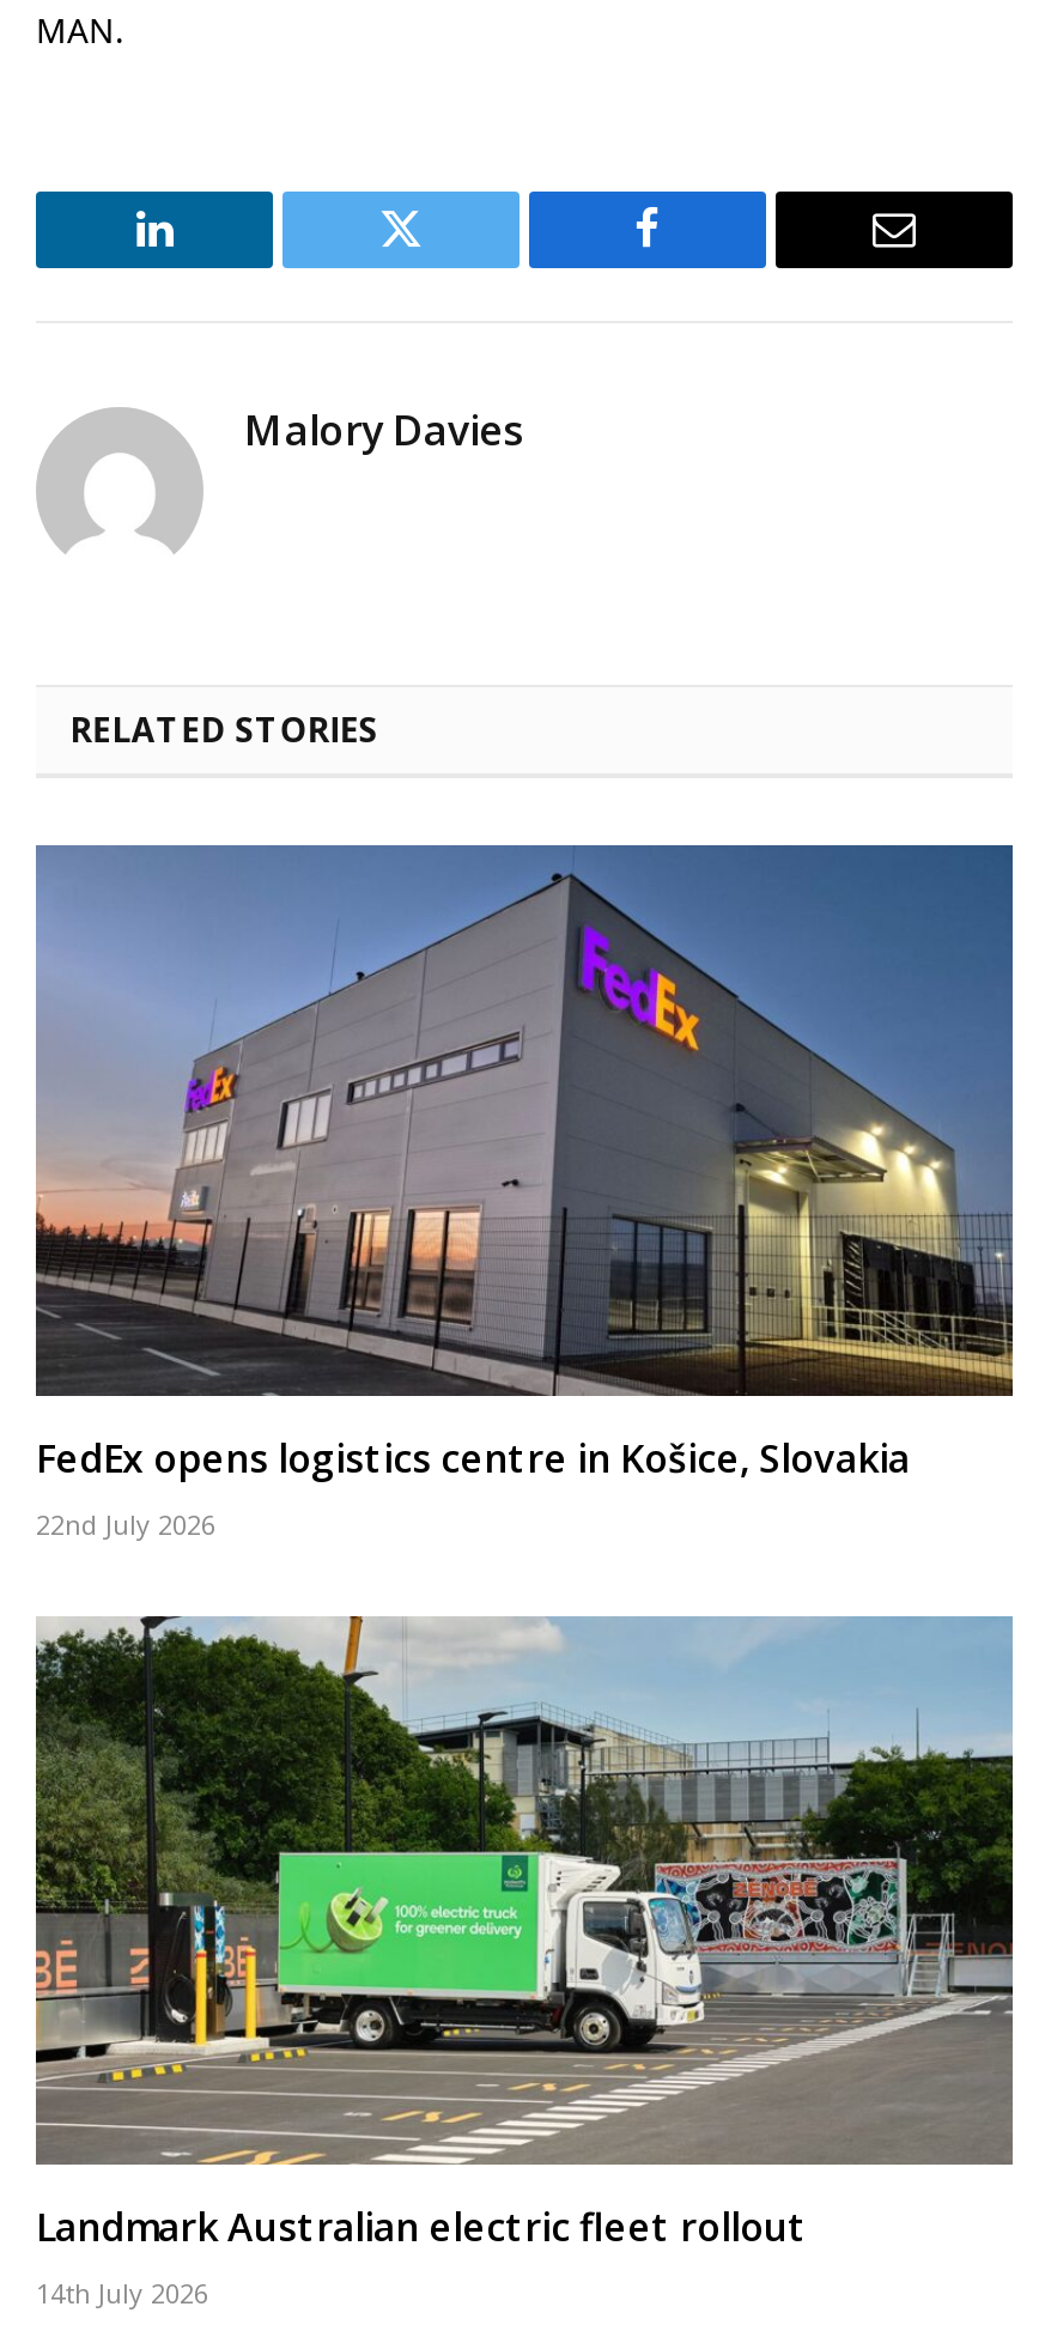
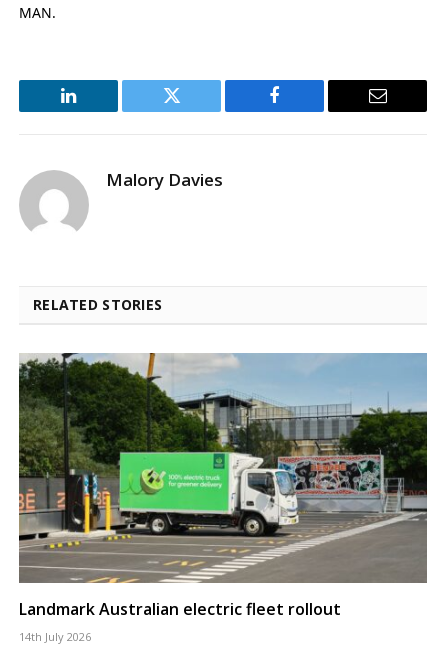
[36,843,1015,1541] [image] | FedEx opens logistics centre in Košice, Slovakia | 22nd July 2026 -> none

